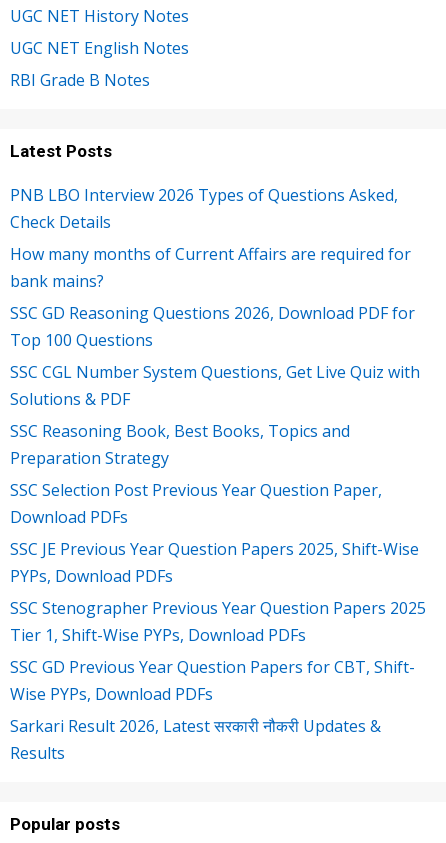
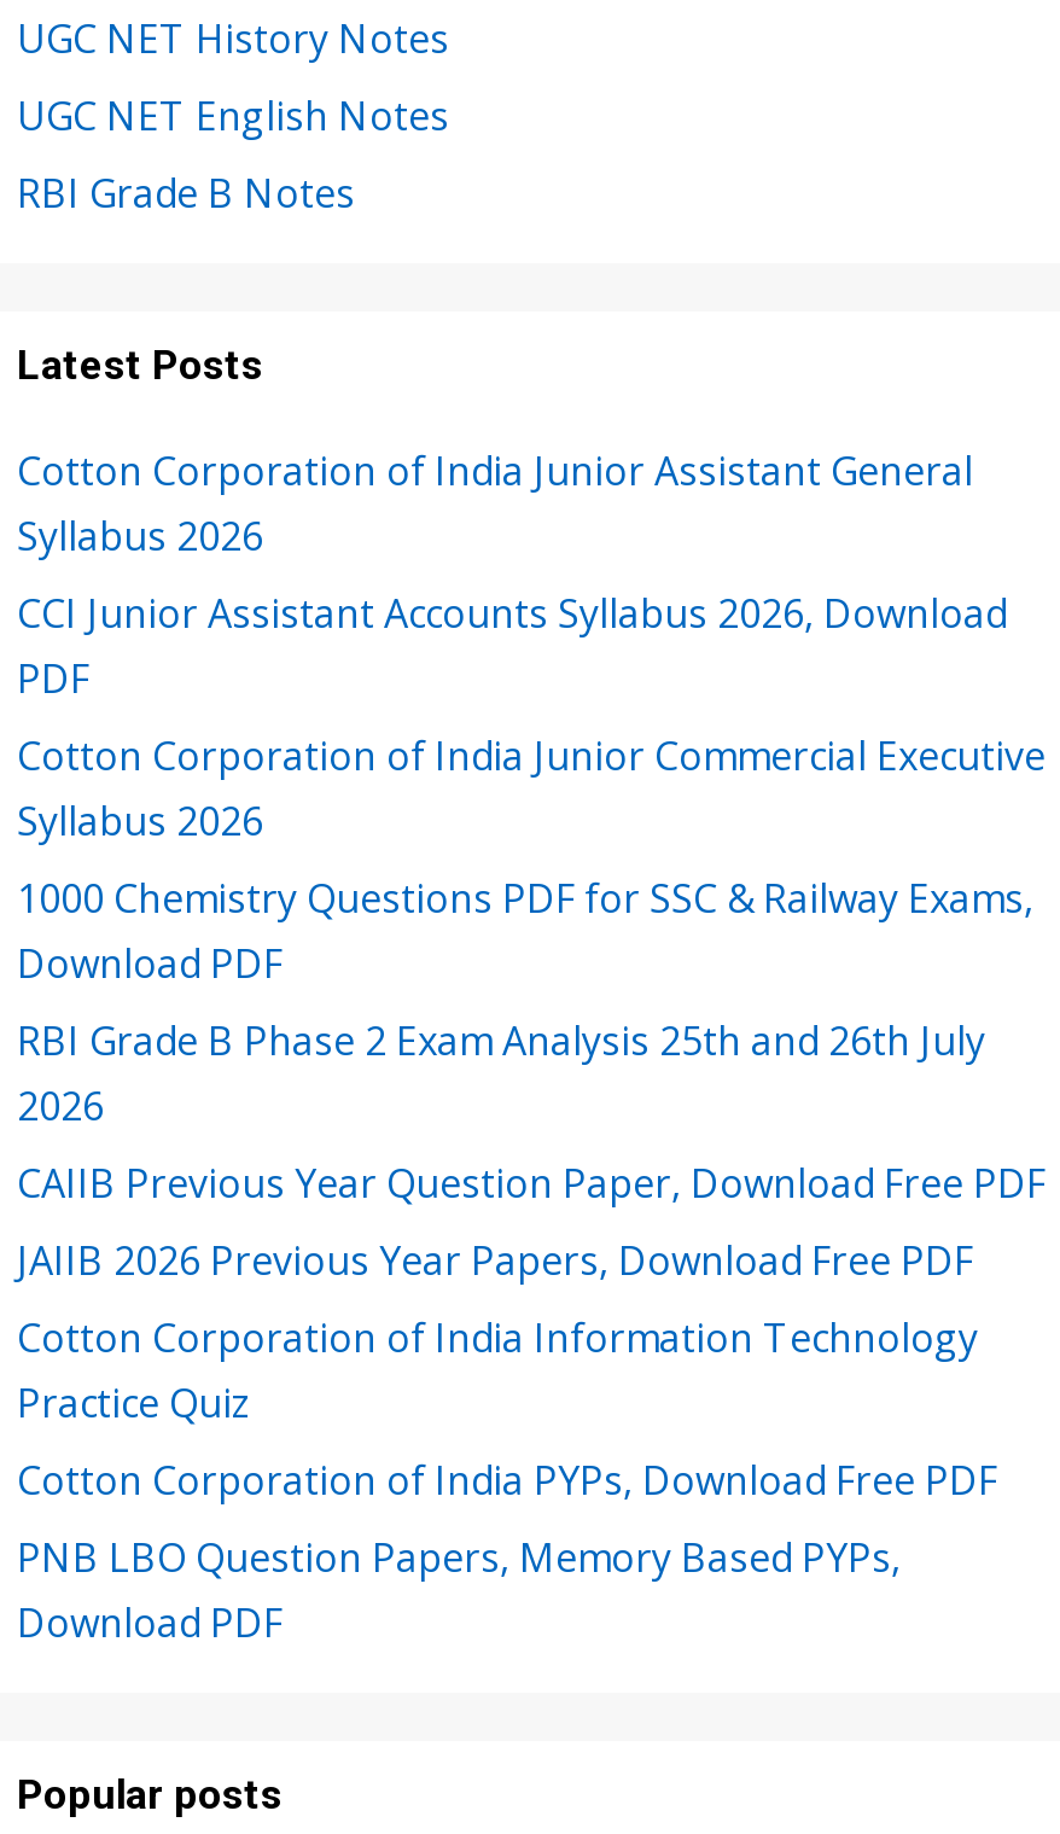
[10,184,398,233] PNB LBO Interview 2026 Types of Questions Asked, | Check Details -> [17,445,973,563] Cotton Corporation of India Junior Assistant General | Syllabus 2026
[10,243,411,292] How many months of Current Affairs are required for | bank mains? -> [17,588,1007,706] CCI Junior Assistant Accounts Syllabus 2026, Download | PDF
[10,302,415,351] SSC GD Reasoning Questions 2026, Download PDF for | Top 100 Questions -> [17,730,1046,848] Cotton Corporation of India Junior Commercial Executive | Syllabus 2026
[10,361,420,410] SSC CGL Number System Questions, Get Live Quiz with | Solutions & PDF -> [17,872,1033,991] 1000 Chemistry Questions PDF for SSC & Railway Exams, | Download PDF
[10,420,350,469] SSC Reasoning Book, Best Books, Topics and | Preparation Strategy -> [17,1015,985,1133] RBI Grade B Phase 2 Exam Analysis 25th and 26th July | 2026
[10,479,382,528] SSC Selection Post Previous Year Question Paper, | Download PDFs -> [17,1157,1046,1211] CAIIB Previous Year Question Paper, Download Free PDF
[10,538,419,587] SSC JE Previous Year Question Papers 2025, Shift-Wise | PYPs, Download PDFs -> [17,1235,973,1288] JAIIB 2026 Previous Year Papers, Download Free PDF
[10,597,426,646] SSC Stenographer Previous Year Question Papers 2025 | Tier 1, Shift-Wise PYPs, Download PDFs -> [17,1312,978,1430] Cotton Corporation of India Information Technology | Practice Quiz
[10,656,415,705] SSC GD Previous Year Question Papers for CBT, Shift- | Wise PYPs, Download PDFs -> [17,1454,997,1508] Cotton Corporation of India PYPs, Download Free PDF
[10,715,381,764] Sarkari Result 2026, Latest सरकारी नौकरी Updates & | Results -> [17,1532,901,1650] PNB LBO Question Papers, Memory Based PYPs, | Download PDF

